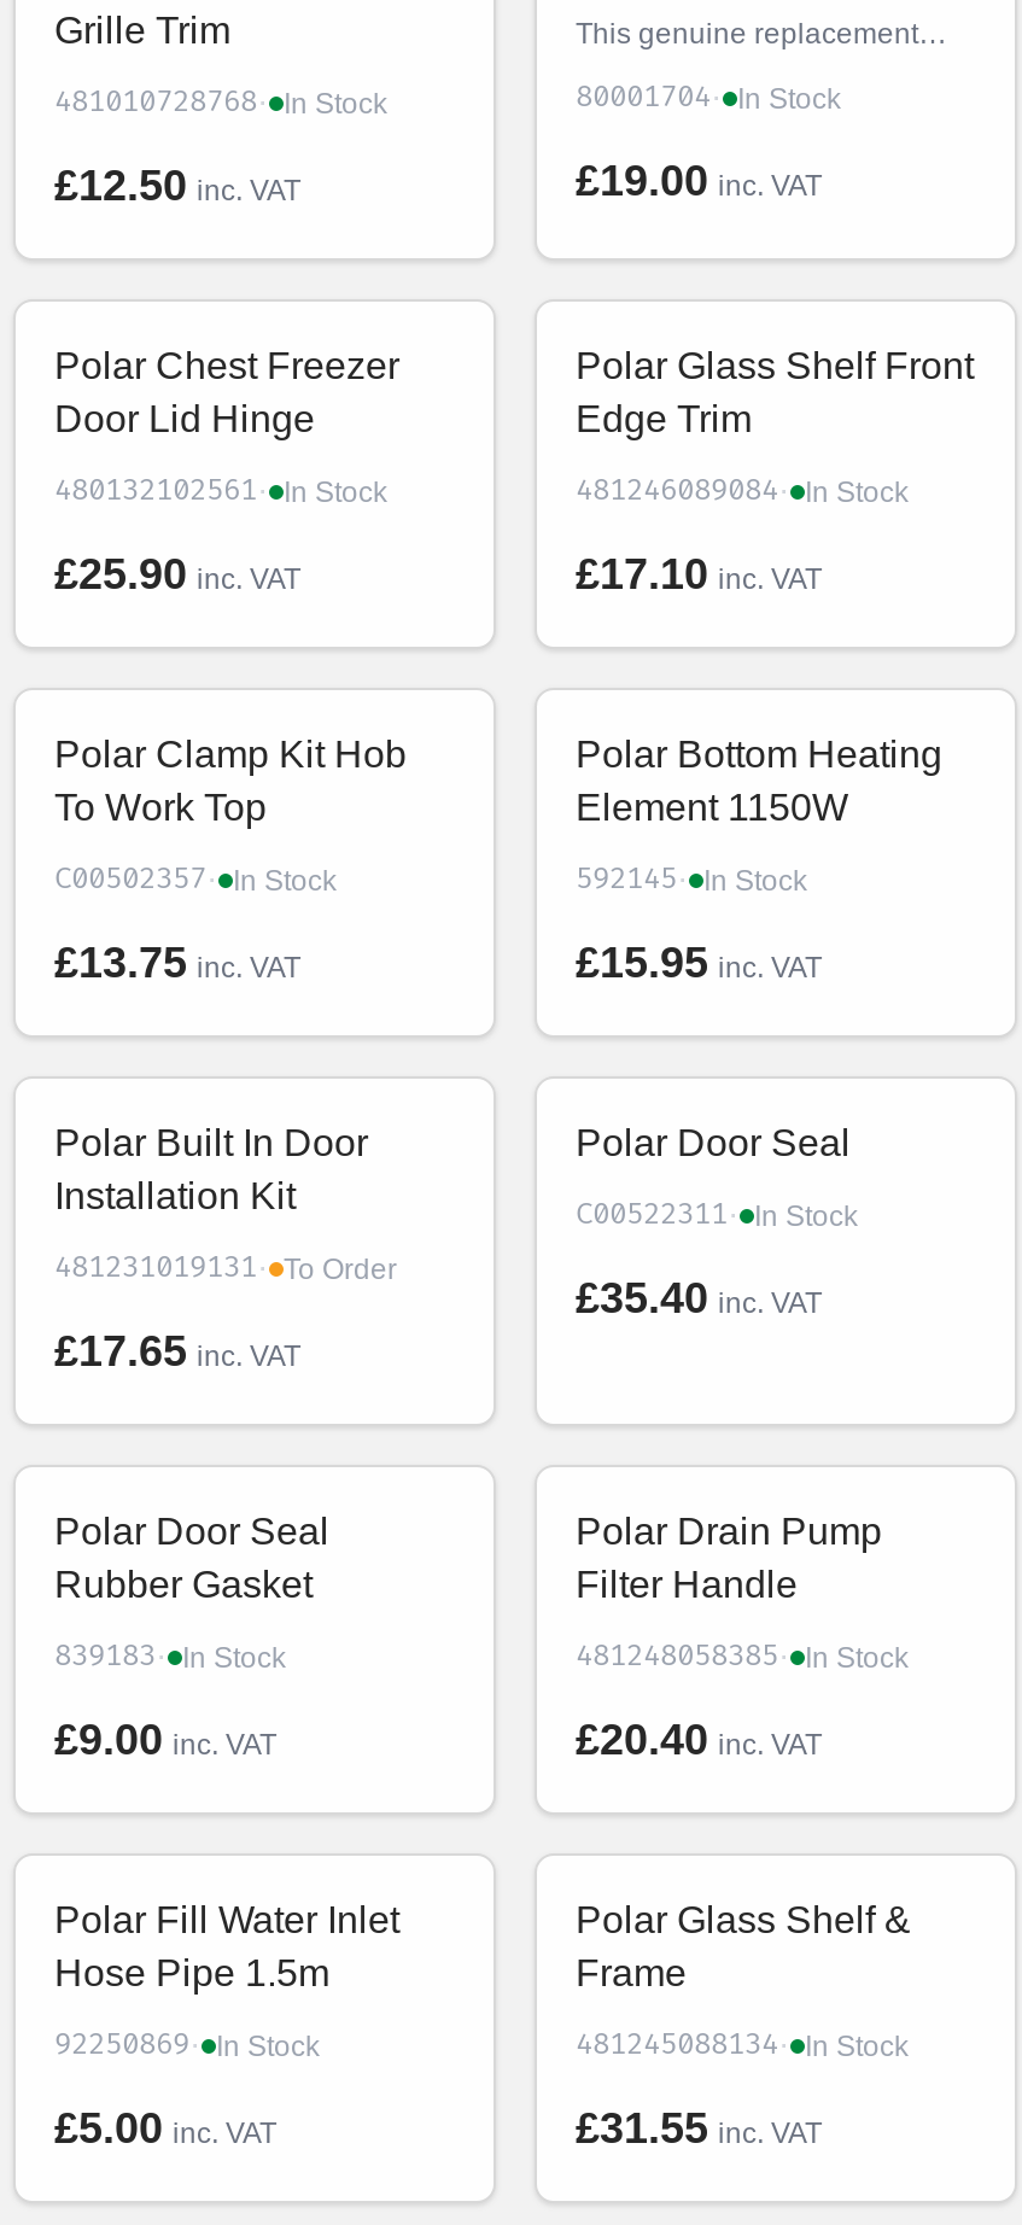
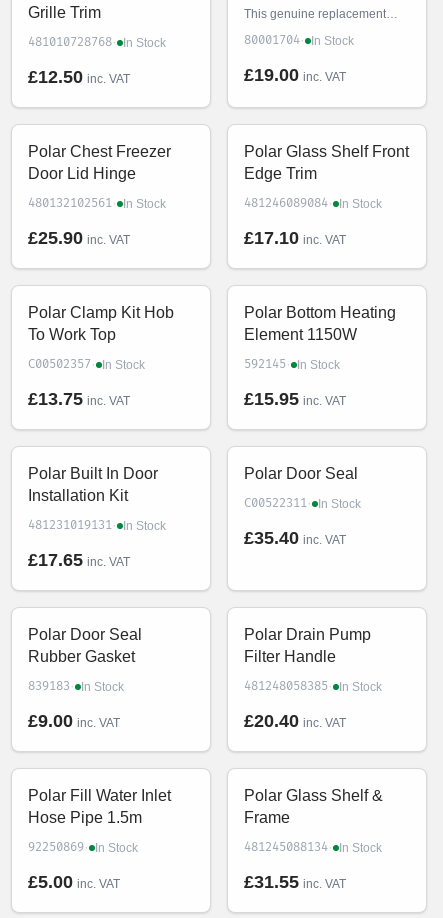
[54,1248,397,1286] 481231019131· To Order -> [28,517,166,533] 481231019131· In Stock

